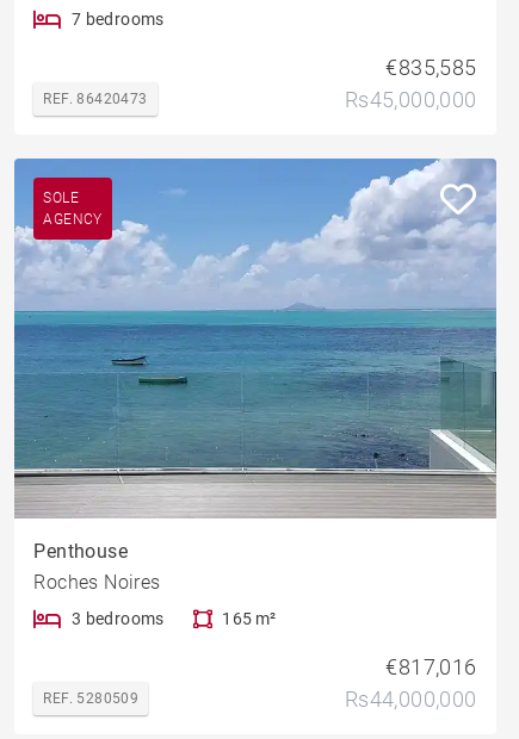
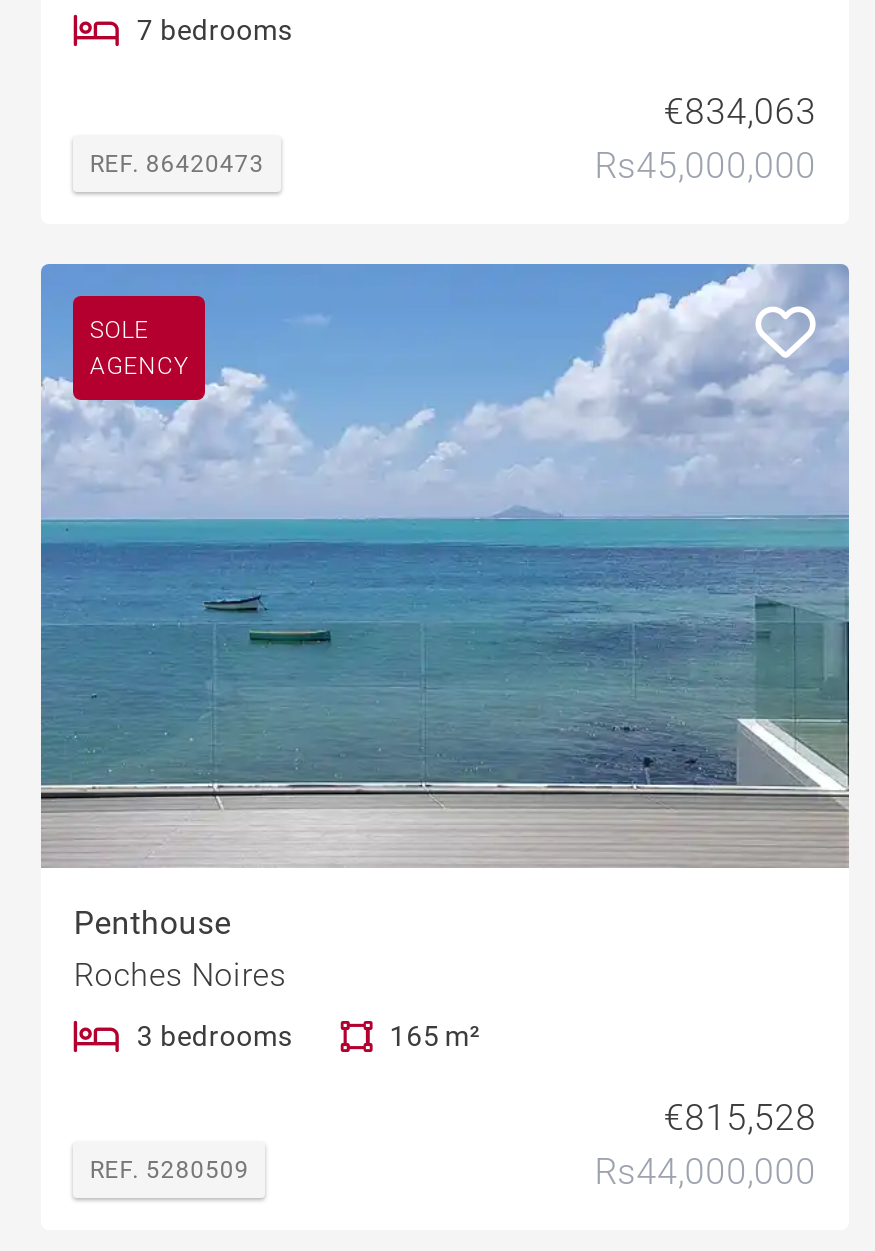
[386,55,477,80] €835,585 -> [664,90,816,132] €834,063
[386,655,477,680] €817,016 -> [664,1097,816,1139] €815,528

